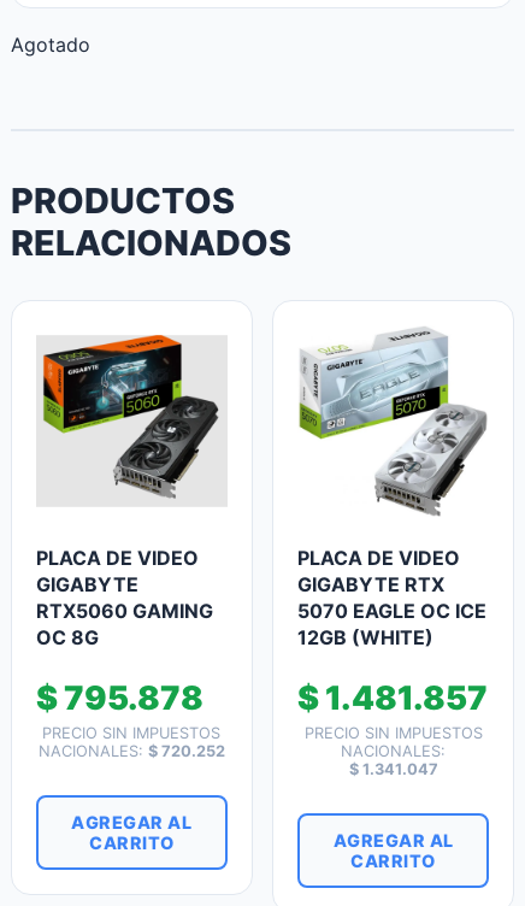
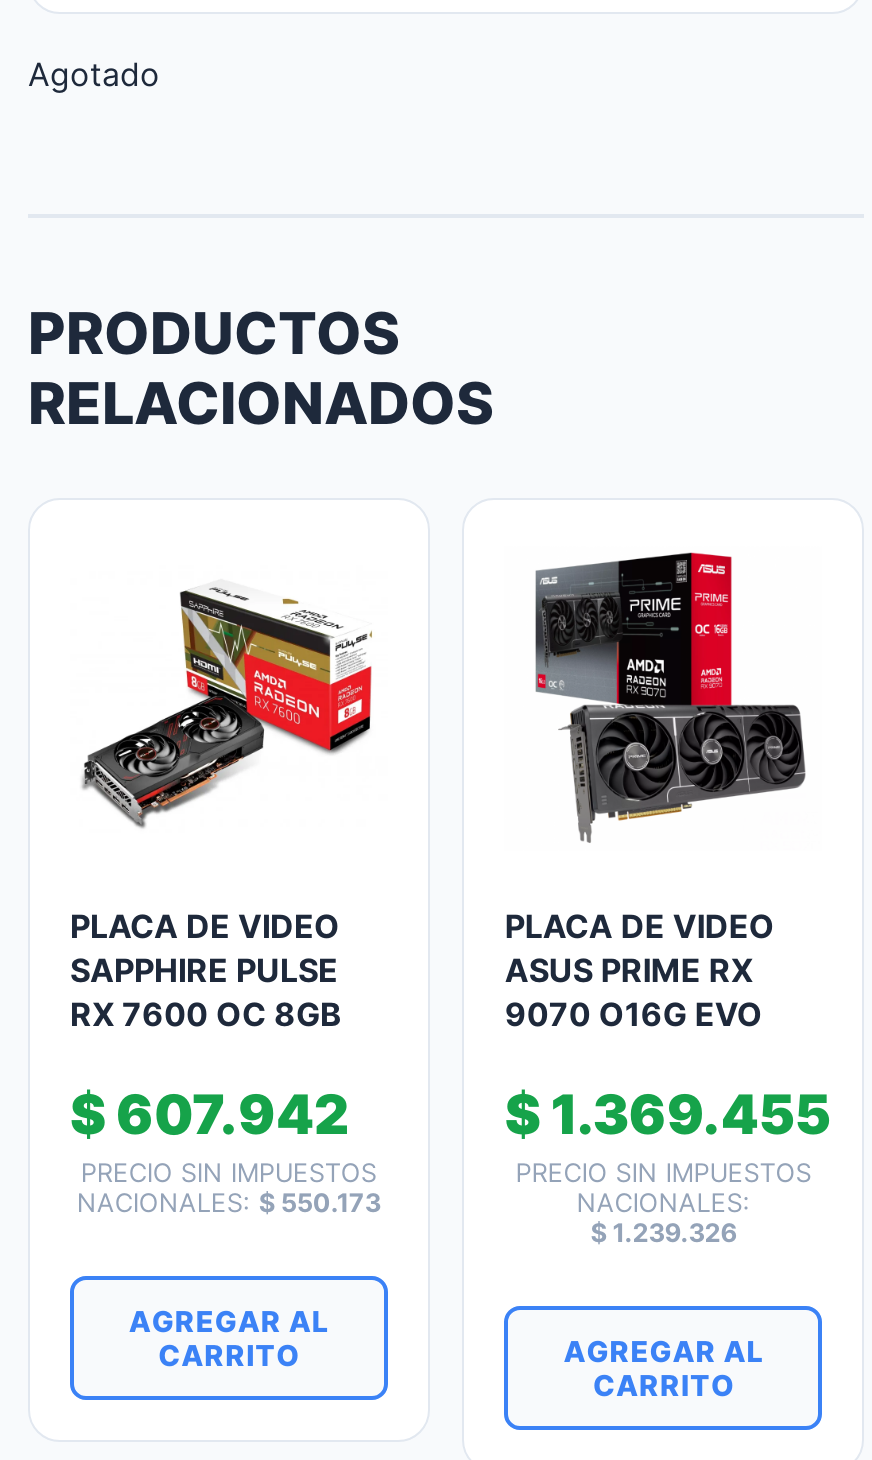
[299,326,488,517] [image] -> [508,546,818,854] [image]
[41,334,220,501] [image] -> [80,556,372,828] [image]
[36,572,213,649] GIGABYTE | RTX5060 GAMING | OC 8G -> [70,949,342,1033] SAPPHIRE PULSE | RX 7600 OC 8GB
[298,572,487,649] GIGABYTE RTX | 5070 EAGLE OC ICE | 12GB (WHITE) -> [505,949,763,1033] ASUS PRIME RX | 9070 O16G EVO
[36,678,203,718] $795.878 -> [70,1081,350,1147] $607.942
[298,678,488,718] $1.481.857 -> [505,1081,831,1147] $1.369.455
[38,742,225,760] NACIONALES: $720.252 -> [77,1187,381,1217] NACIONALES: $550.173
[349,760,438,778] $1.341.047 -> [590,1217,736,1247] $1.239.326

